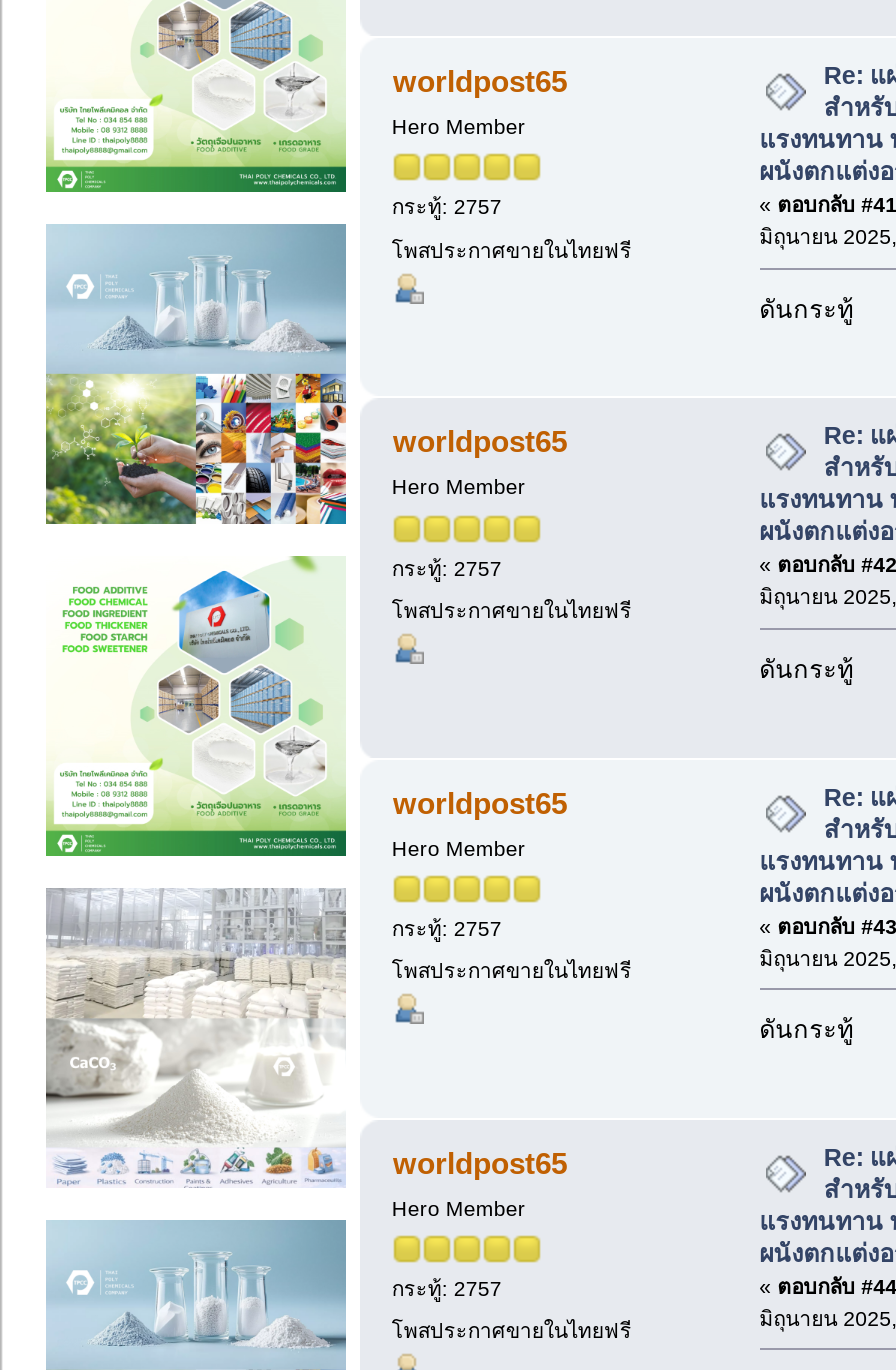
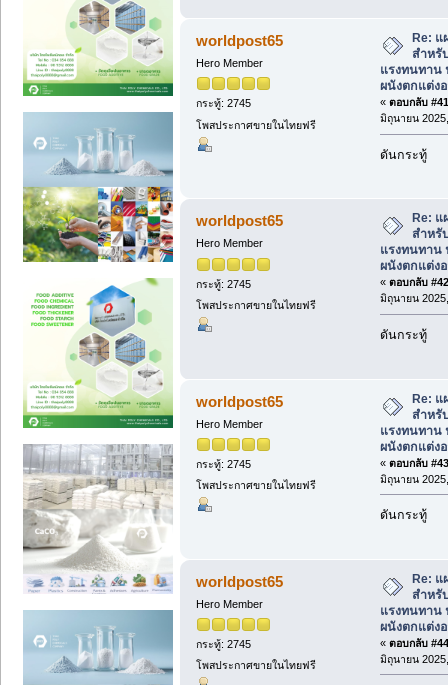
[392,195,502,219] กระทู้: 2757 -> [196,97,251,109] กระทู้: 2745
[392,555,502,579] กระทู้: 2757 -> [196,278,251,290] กระทู้: 2745
[392,916,502,940] กระทู้: 2757 -> [196,458,251,470] กระทู้: 2745
[392,1276,502,1300] กระทู้: 2757 -> [196,638,251,650] กระทู้: 2745

